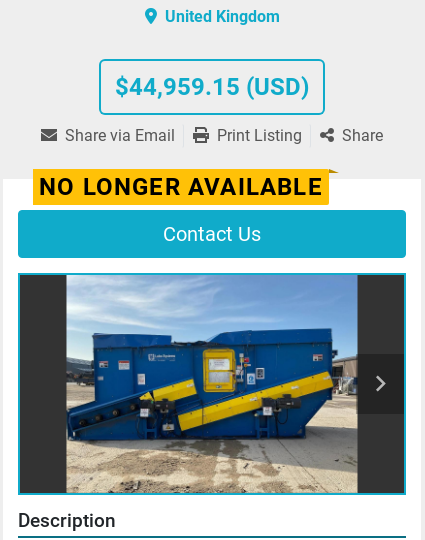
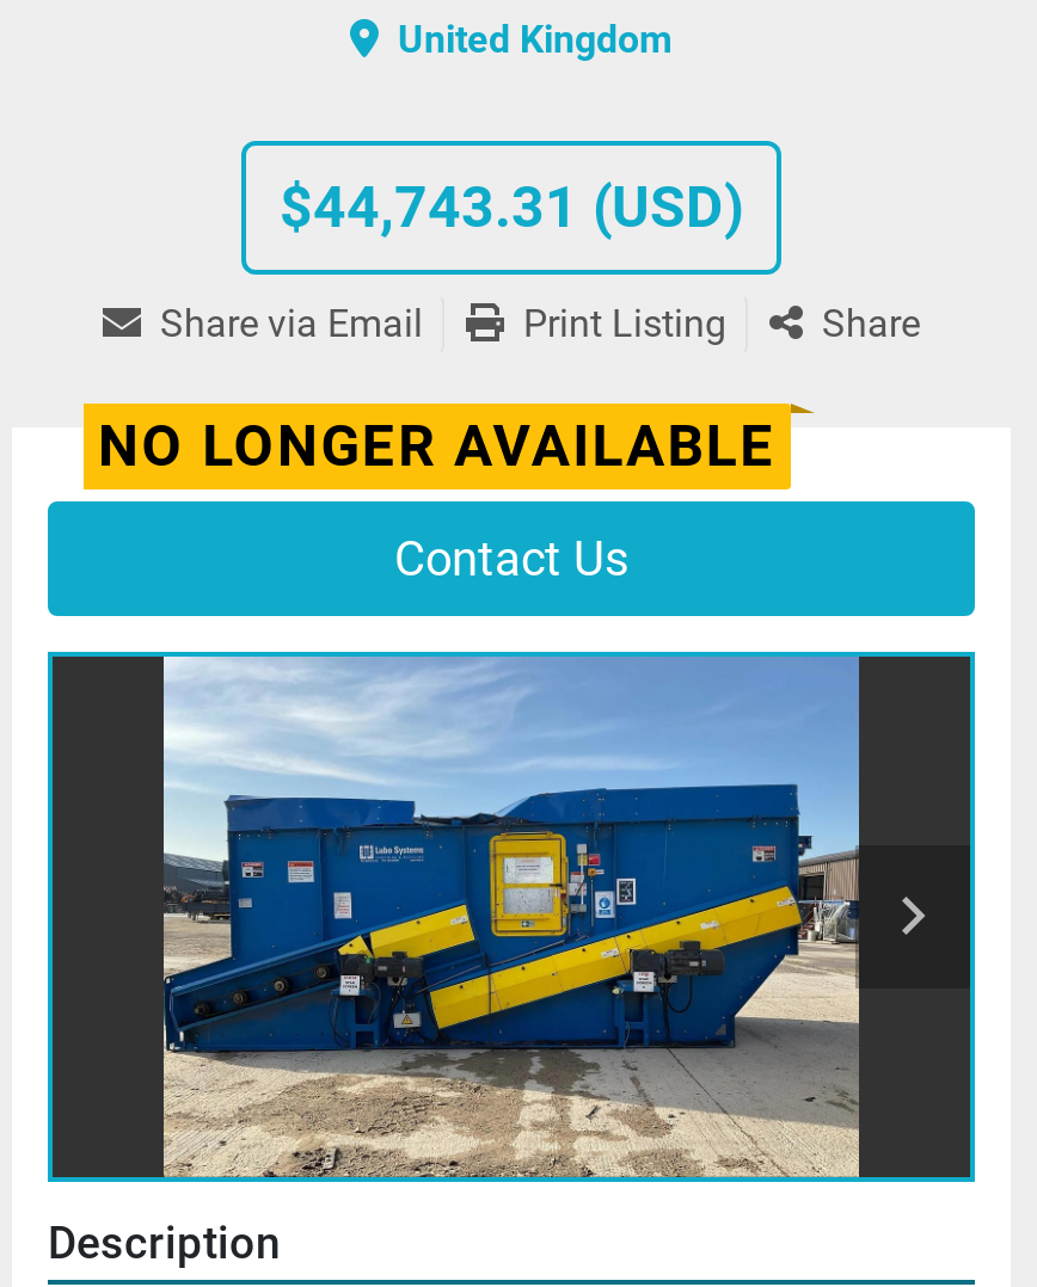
[115,73,309,101] $44,959.15 (USD) -> [280,174,743,241] $44,743.31 (USD)

